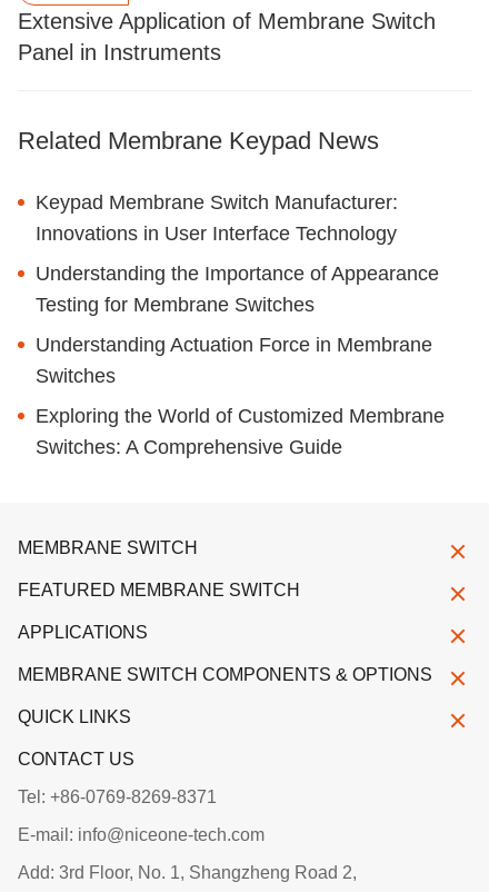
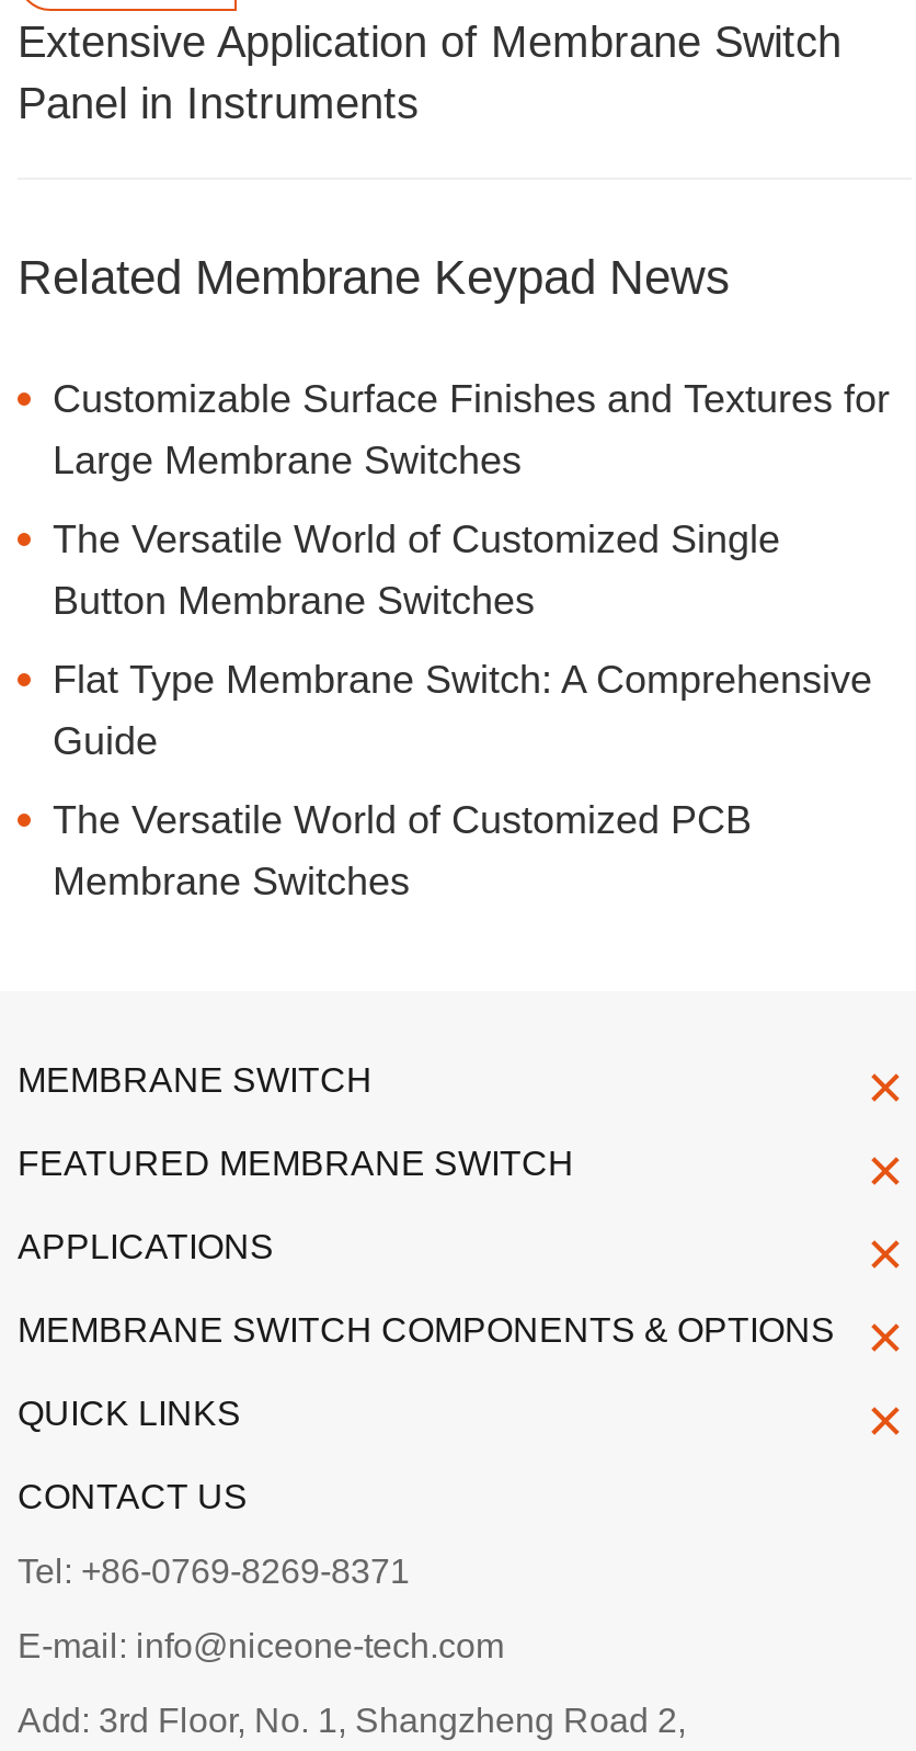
[36,191,398,244] Keypad Membrane Switch Manufacturer: | Innovations in User Interface Technology -> [53,376,890,481] Customizable Surface Finishes and Textures for | Large Membrane Switches
[36,262,439,315] Understanding the Importance of Appearance | Testing for Membrane Switches -> [53,516,780,622] The Versatile World of Customized Single | Button Membrane Switches
[36,333,432,386] Understanding Actuation Force in Membrane | Switches -> [53,657,872,762] Flat Type Membrane Switch: A Comprehensive | Guide
[36,404,445,458] Exploring the World of Customized Membrane | Switches: A Comprehensive Guide -> [53,797,752,902] The Versatile World of Customized PCB | Membrane Switches

